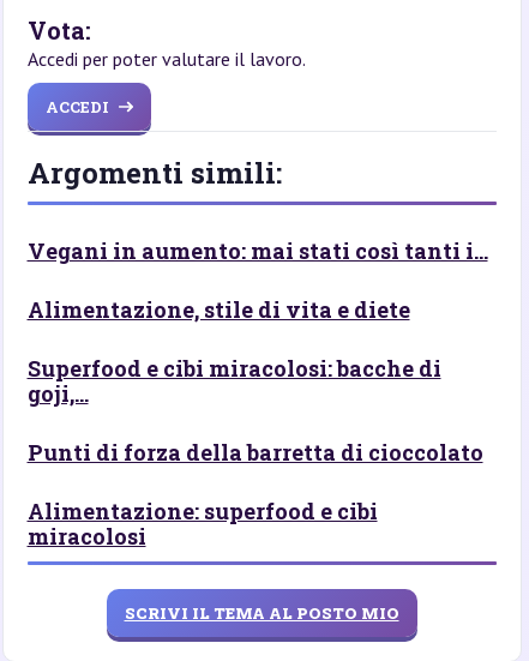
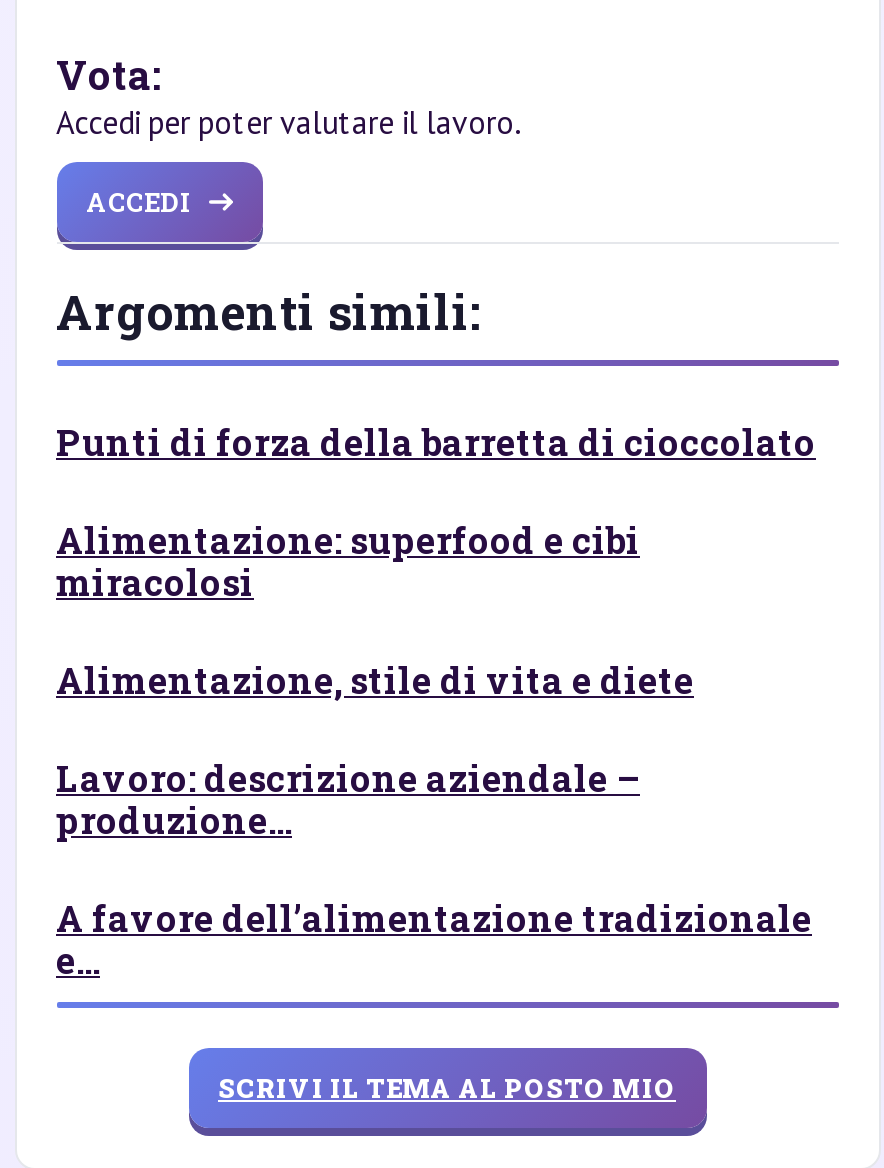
[27,236,488,408] Vegani in aumento: mai stati così tanti i... | Superfood e cibi miracolosi: bacche di | goji,... -> none
moved [27,295,410,324] -> [56,656,694,704]: Alimentazione, stile di vita e diete
moved [27,438,483,551] -> [56,418,816,606]: Punti di forza della barretta di cioccolato | Alimentazione: superfood e cibi | miracolosi
none -> [56,754,812,984] Lavoro: descrizione aziendale – | produzione... | A favore dell’alimentazione tradizionale | e...

